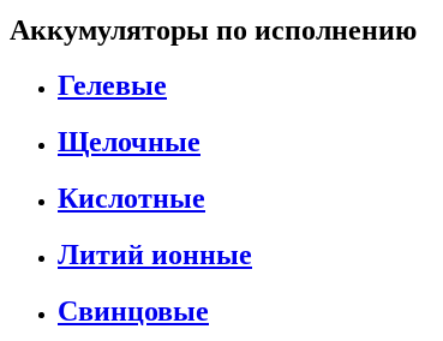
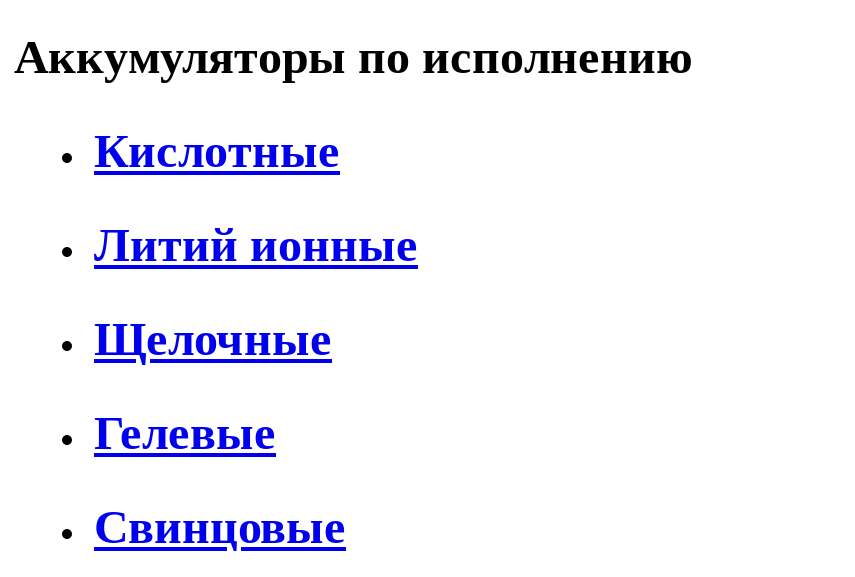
moved [58,70,200,158] -> [94,312,332,458]: Гелевые | Щелочные
moved [58,183,252,270] -> [94,125,418,271]: Кислотные | Литий ионные

